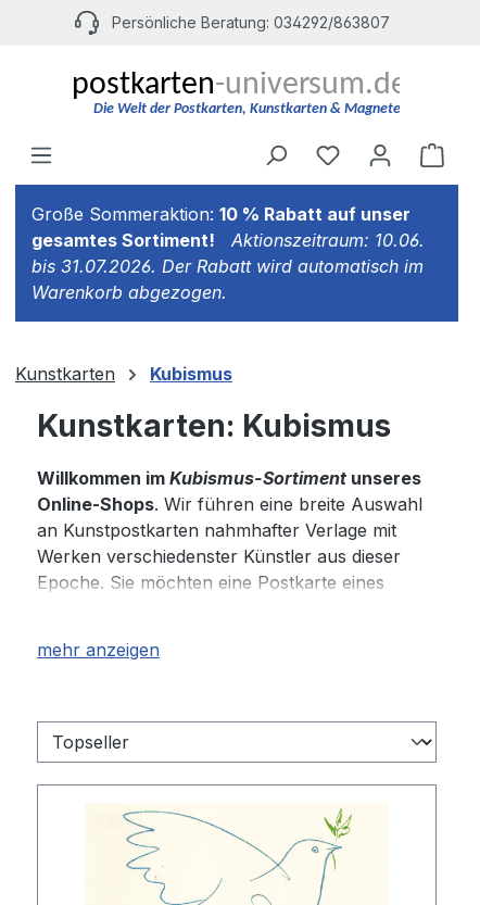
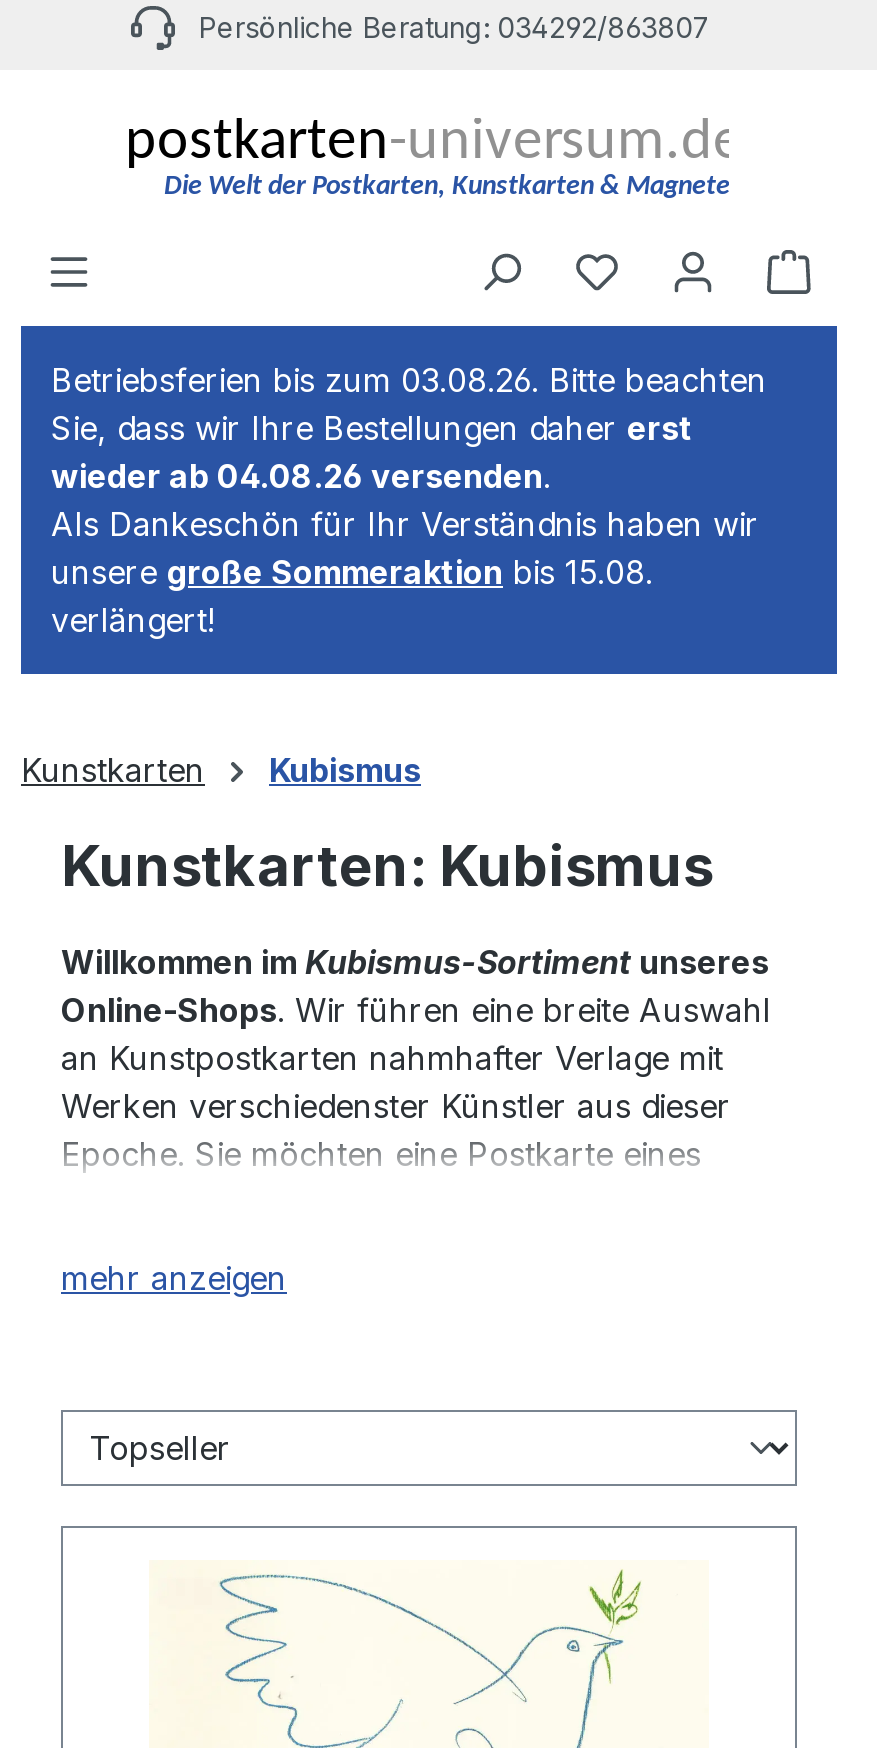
[31,203,425,303] Große Sommeraktion: 10 % Rabatt auf unser | gesamtes Sortiment! | Aktionszeitraum: 10.06. | bis 31.07.2026. Der Rabatt wird automatisch im | Warenkorb abgezogen. -> [51,360,767,640] Betriebsferien bis zum 03.08.26. Bitte beachten | Sie, dass wir Ihre Bestellungen daher erst | wieder ab 04.08.26 versenden. | Als Dankeschön für Ihr Verständnis haben wir | unsere große Sommeraktion bis 15.08. | verlängert!

